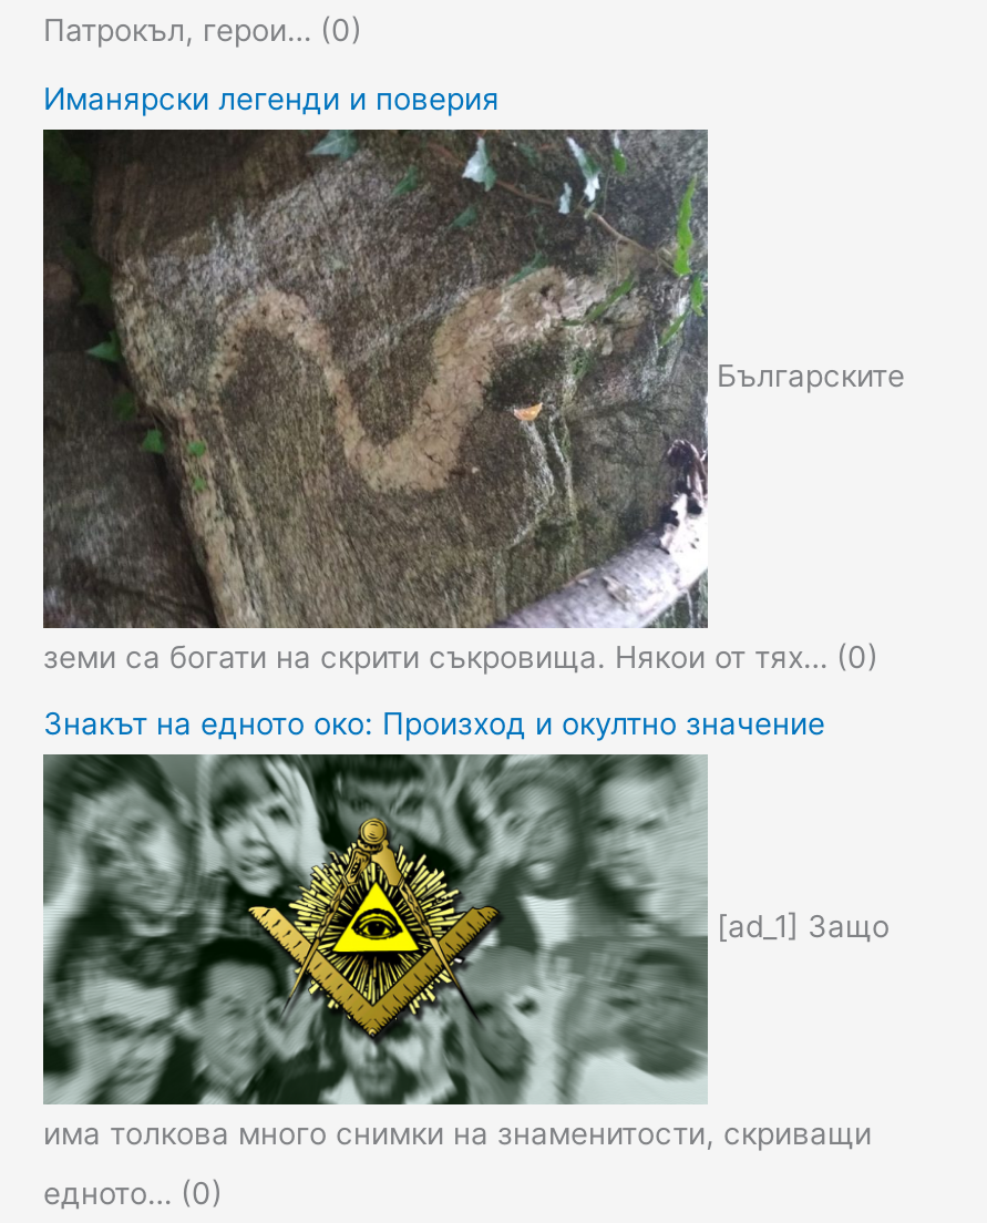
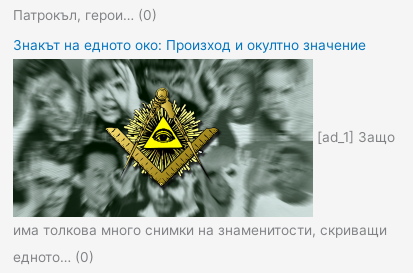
[43,80,500,116] Иманярски легенди и поверия -> none
[41,129,905,623] [image] | Българските -> none
[43,639,878,674] земи са богати на скрити съкровища. Някои от тях… (0) -> none

